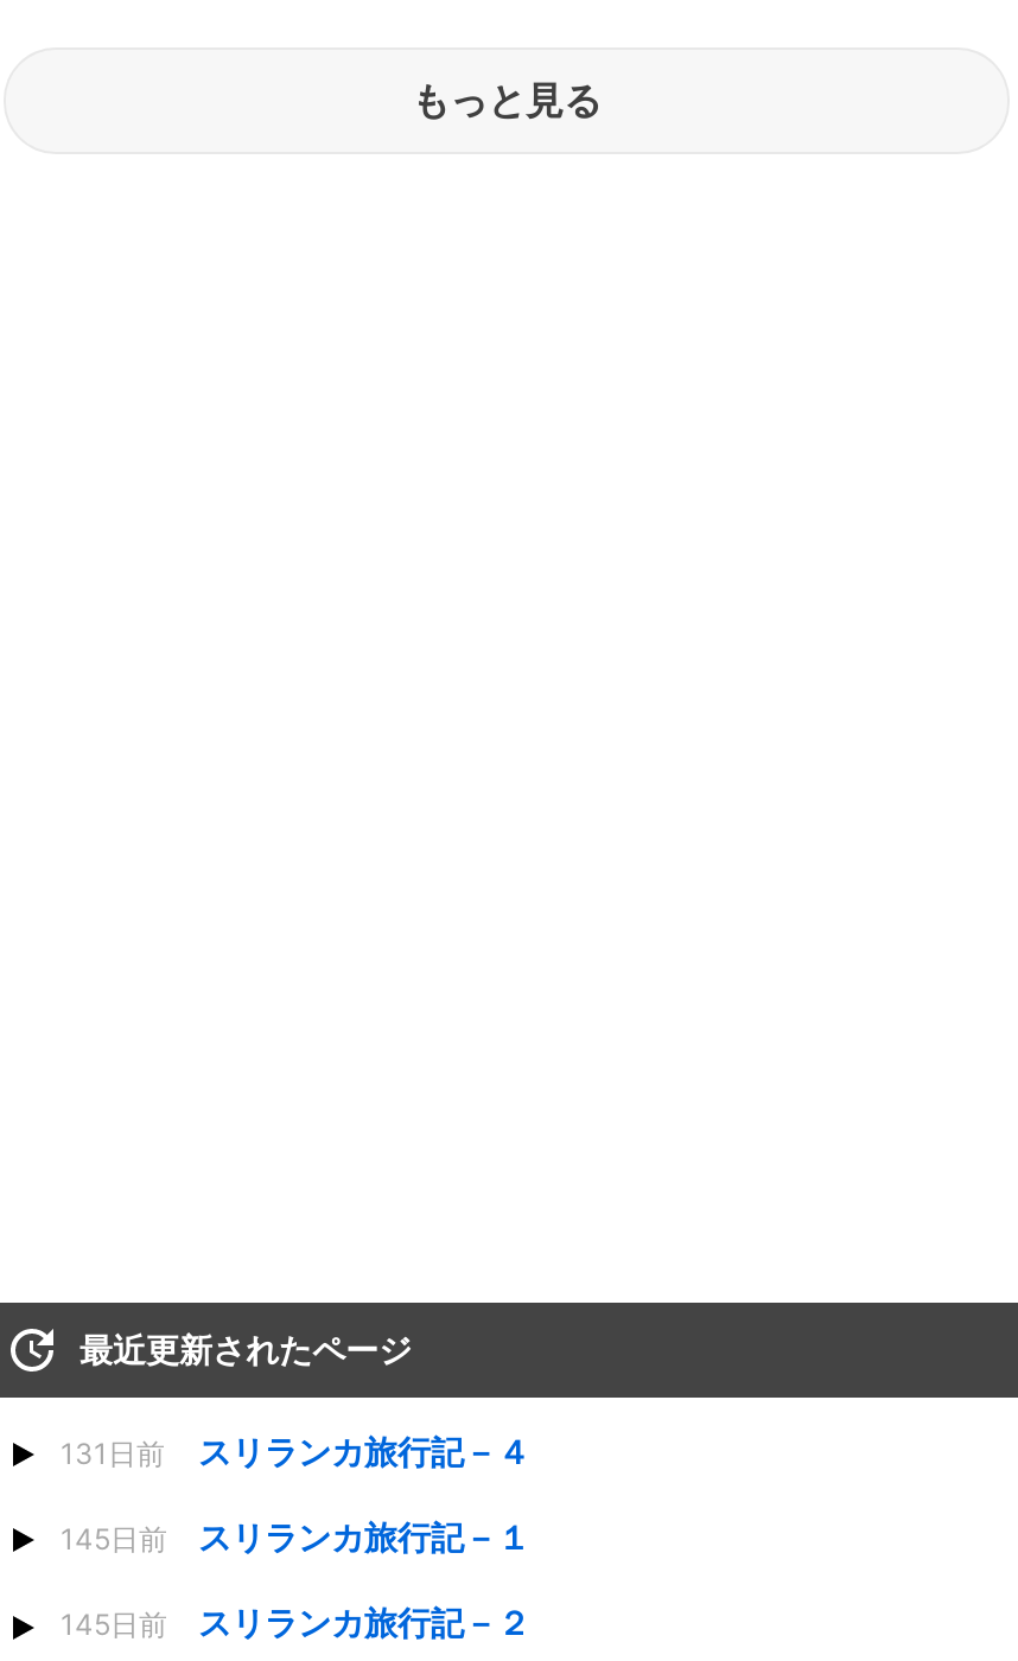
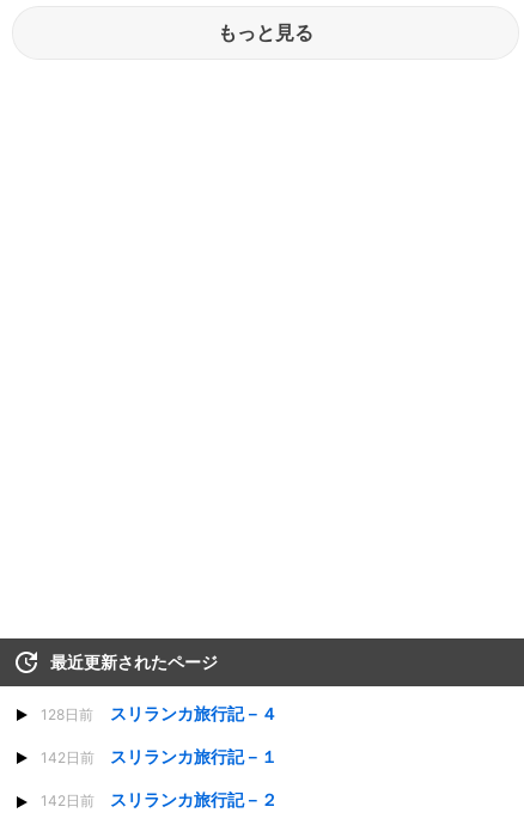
[61,1431,530,1471] 131日前 スリランカ旅行記－４ -> [41,703,278,723] 128日前 スリランカ旅行記－４
[61,1517,530,1557] 145日前 スリランカ旅行記－１ -> [41,746,278,767] 142日前 スリランカ旅行記－１
[61,1603,530,1643] 145日前 スリランカ旅行記－２ -> [41,790,278,810] 142日前 スリランカ旅行記－２

